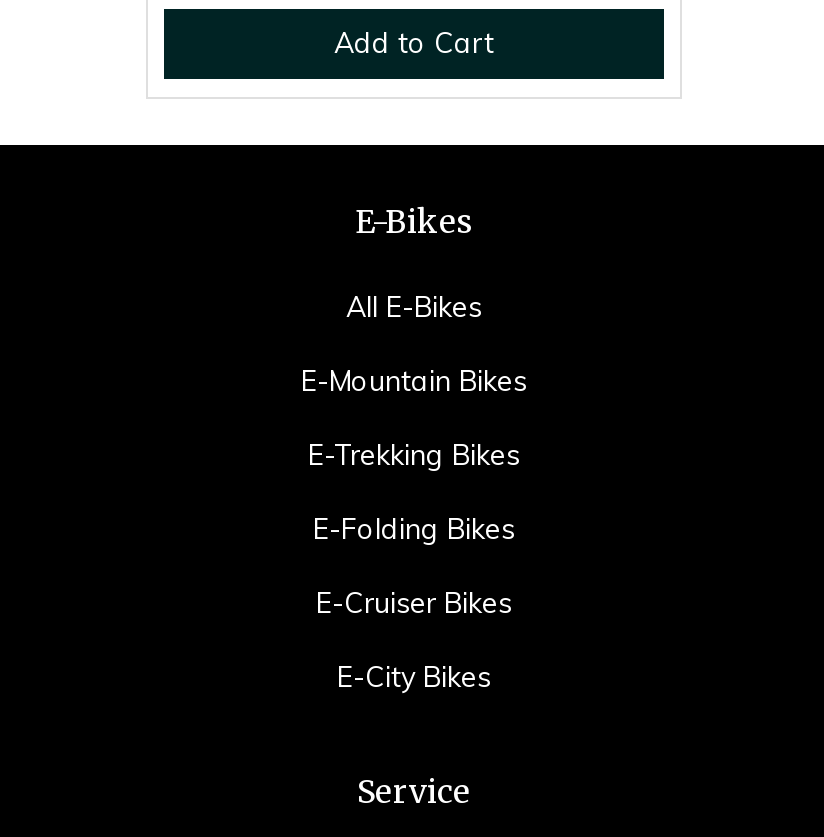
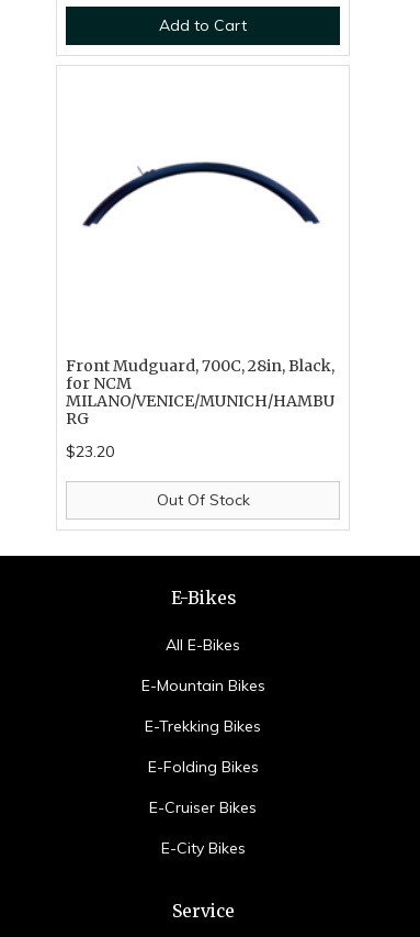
none -> [66,356,335,510] Front Mudguard, 700C, 28in, Black, | for NCM | MILANO/VENICE/MUNICH/HAMBU | RG | $23.20 | Out Of Stock
none -> [82,161,320,227] [image]

